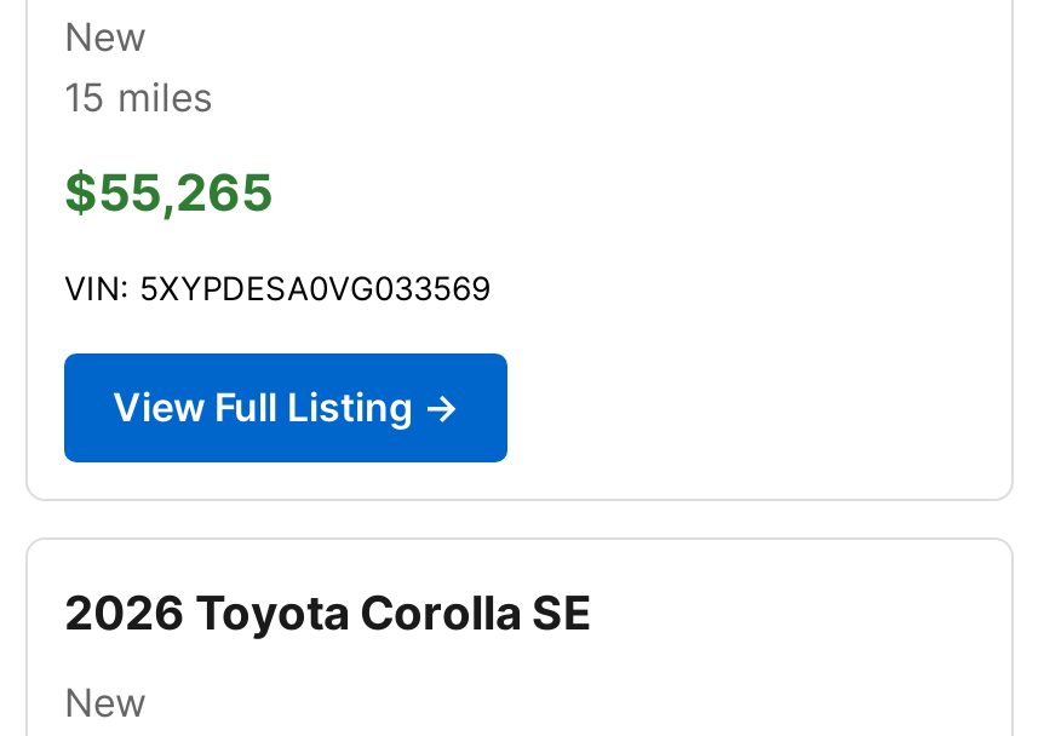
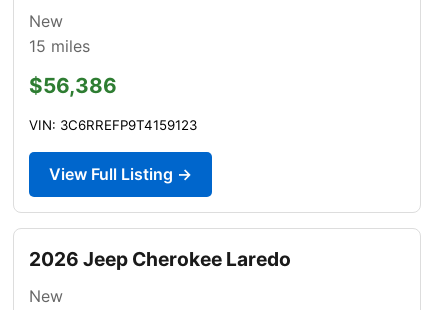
[64,162,273,222] $55,265 -> [29,73,117,98] $56,386
[64,268,491,307] VIN: 5XYPDESA0VG033569 -> [29,117,197,133] VIN: 3C6RREFP9T4159123
[64,583,592,641] 2026 Toyota Corolla SE -> [29,247,291,271] 2026 Jeep Cherokee Laredo

